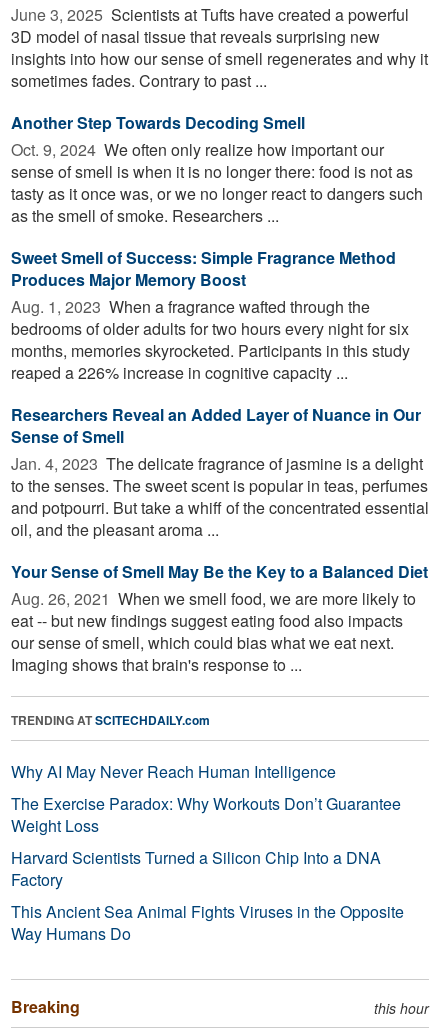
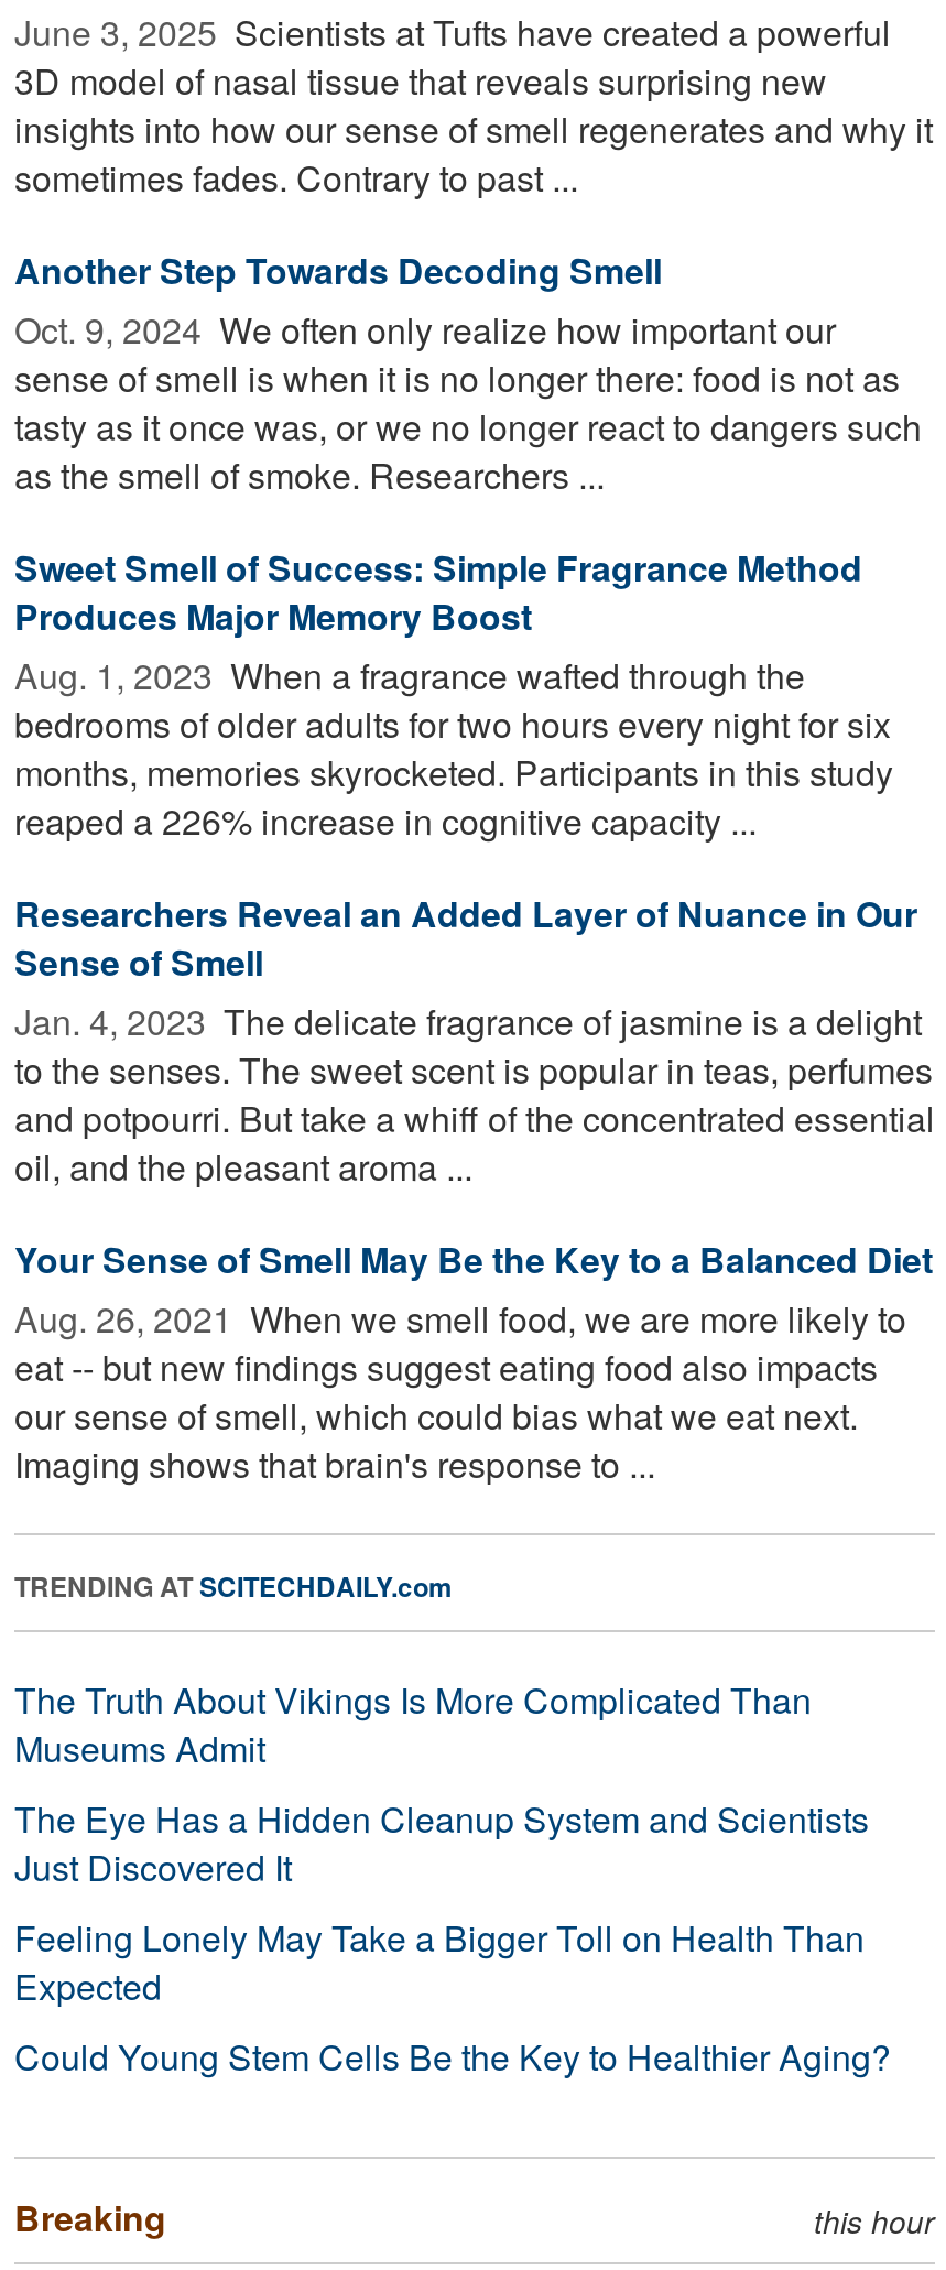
[11,760,404,945] Why AI May Never Reach Human Intelligence | The Exercise Paradox: Why Workouts Don’t Guarantee | Weight Loss | Harvard Scientists Turned a Silicon Chip Into a DNA | Factory | This Ancient Sea Animal Fights Viruses in the Opposite | Way Humans Do -> [14,1674,891,2081] The Truth About Vikings Is More Complicated Than | Museums Admit | The Eye Has a Hidden Cleanup System and Scientists | Just Discovered It | Feeling Lonely May Take a Bigger Toll on Health Than | Expected | Could Young Stem Cells Be the Key to Healthier Aging?

